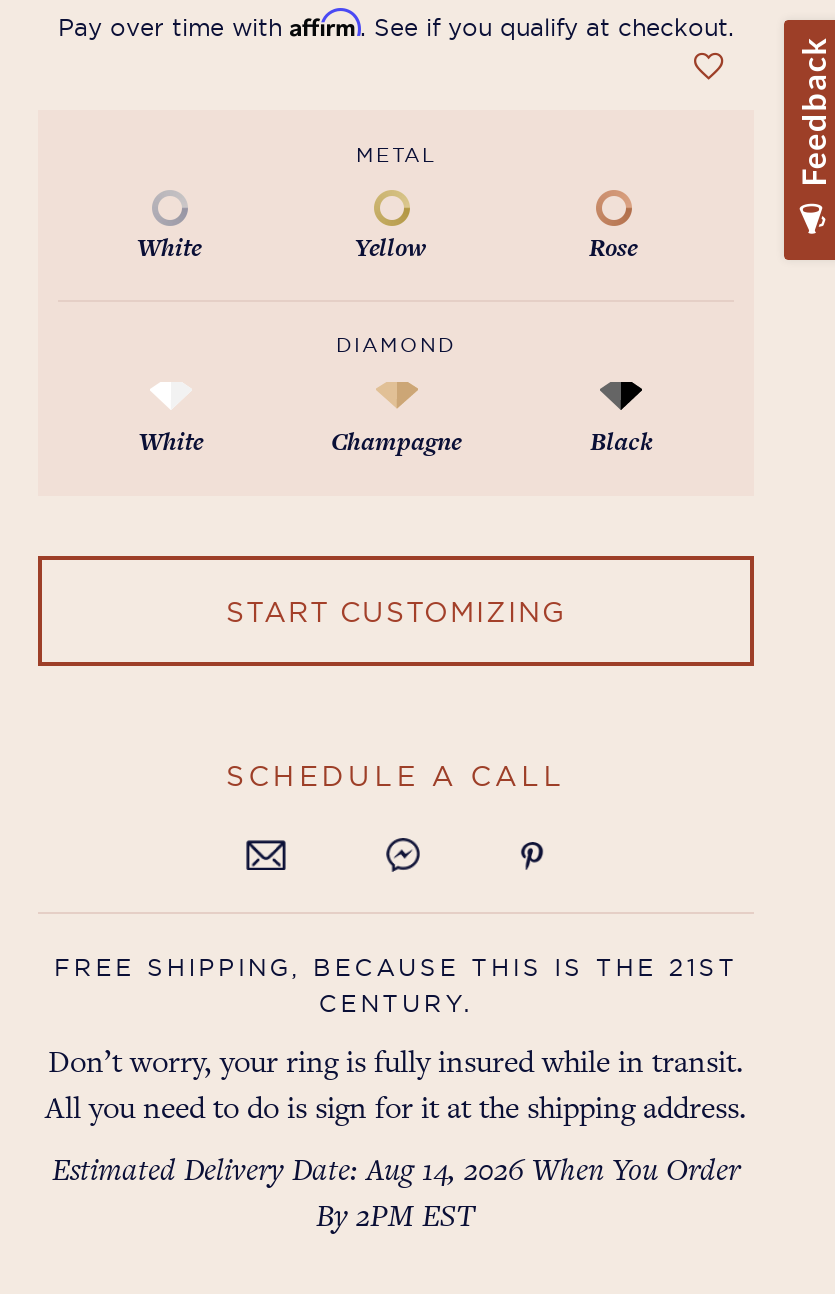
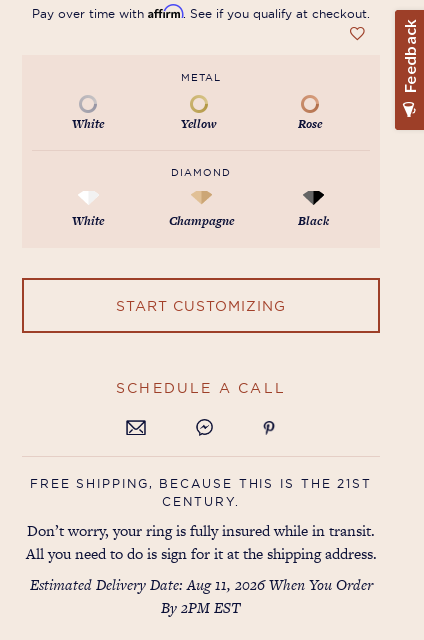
[52,1148,740,1190] Estimated Delivery Date: Aug 14, 2026 When You Order -> [29,574,372,595] Estimated Delivery Date: Aug 11, 2026 When You Order

